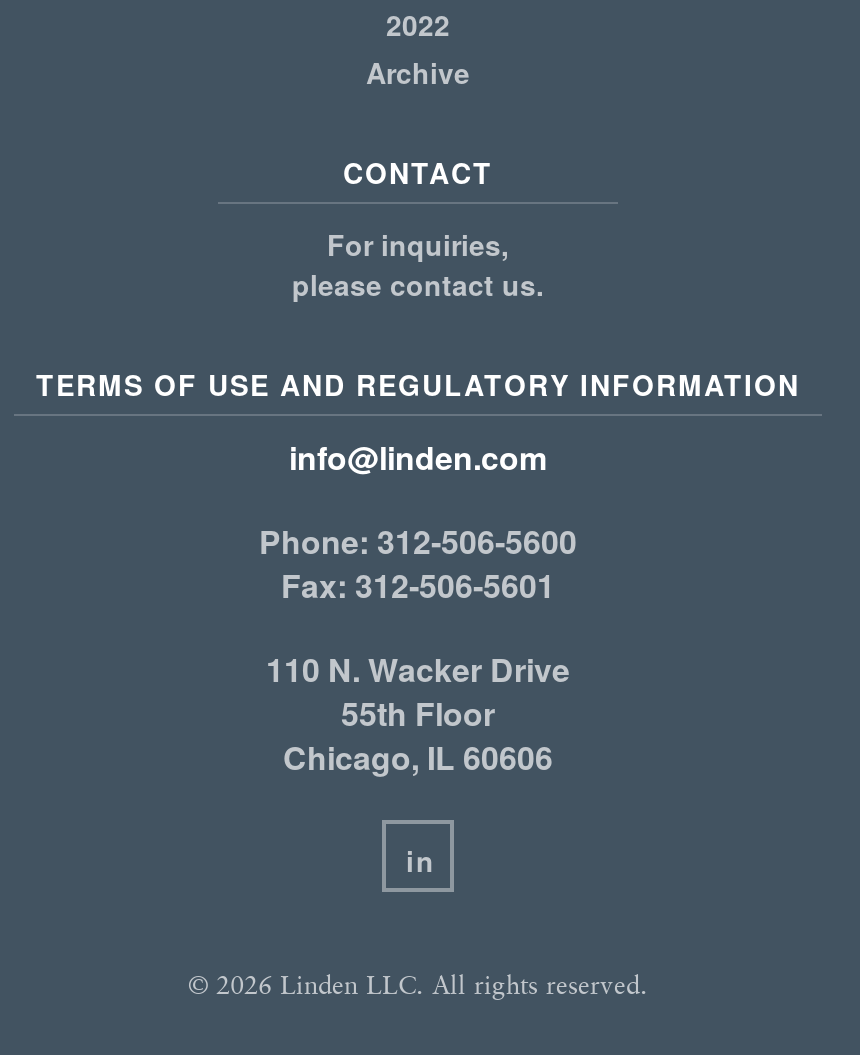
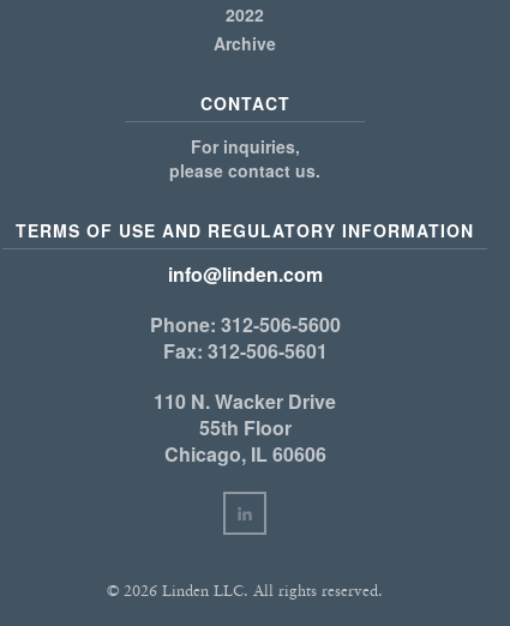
[406,841,436,881] in -> none

